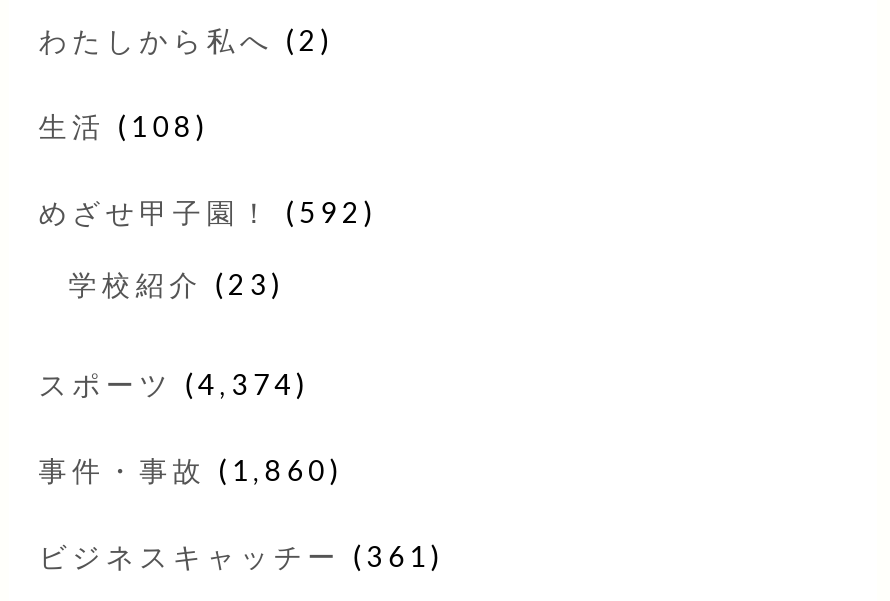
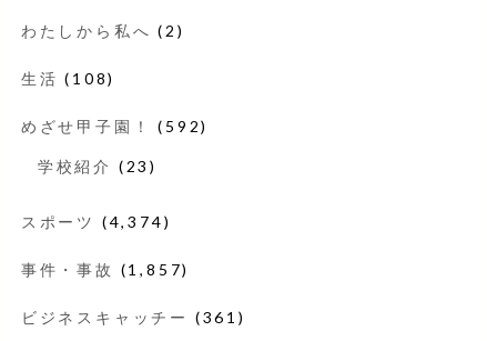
[38,453,343,487] 事件・事故(1,860) -> [21,260,190,279] 事件・事故(1,857)

